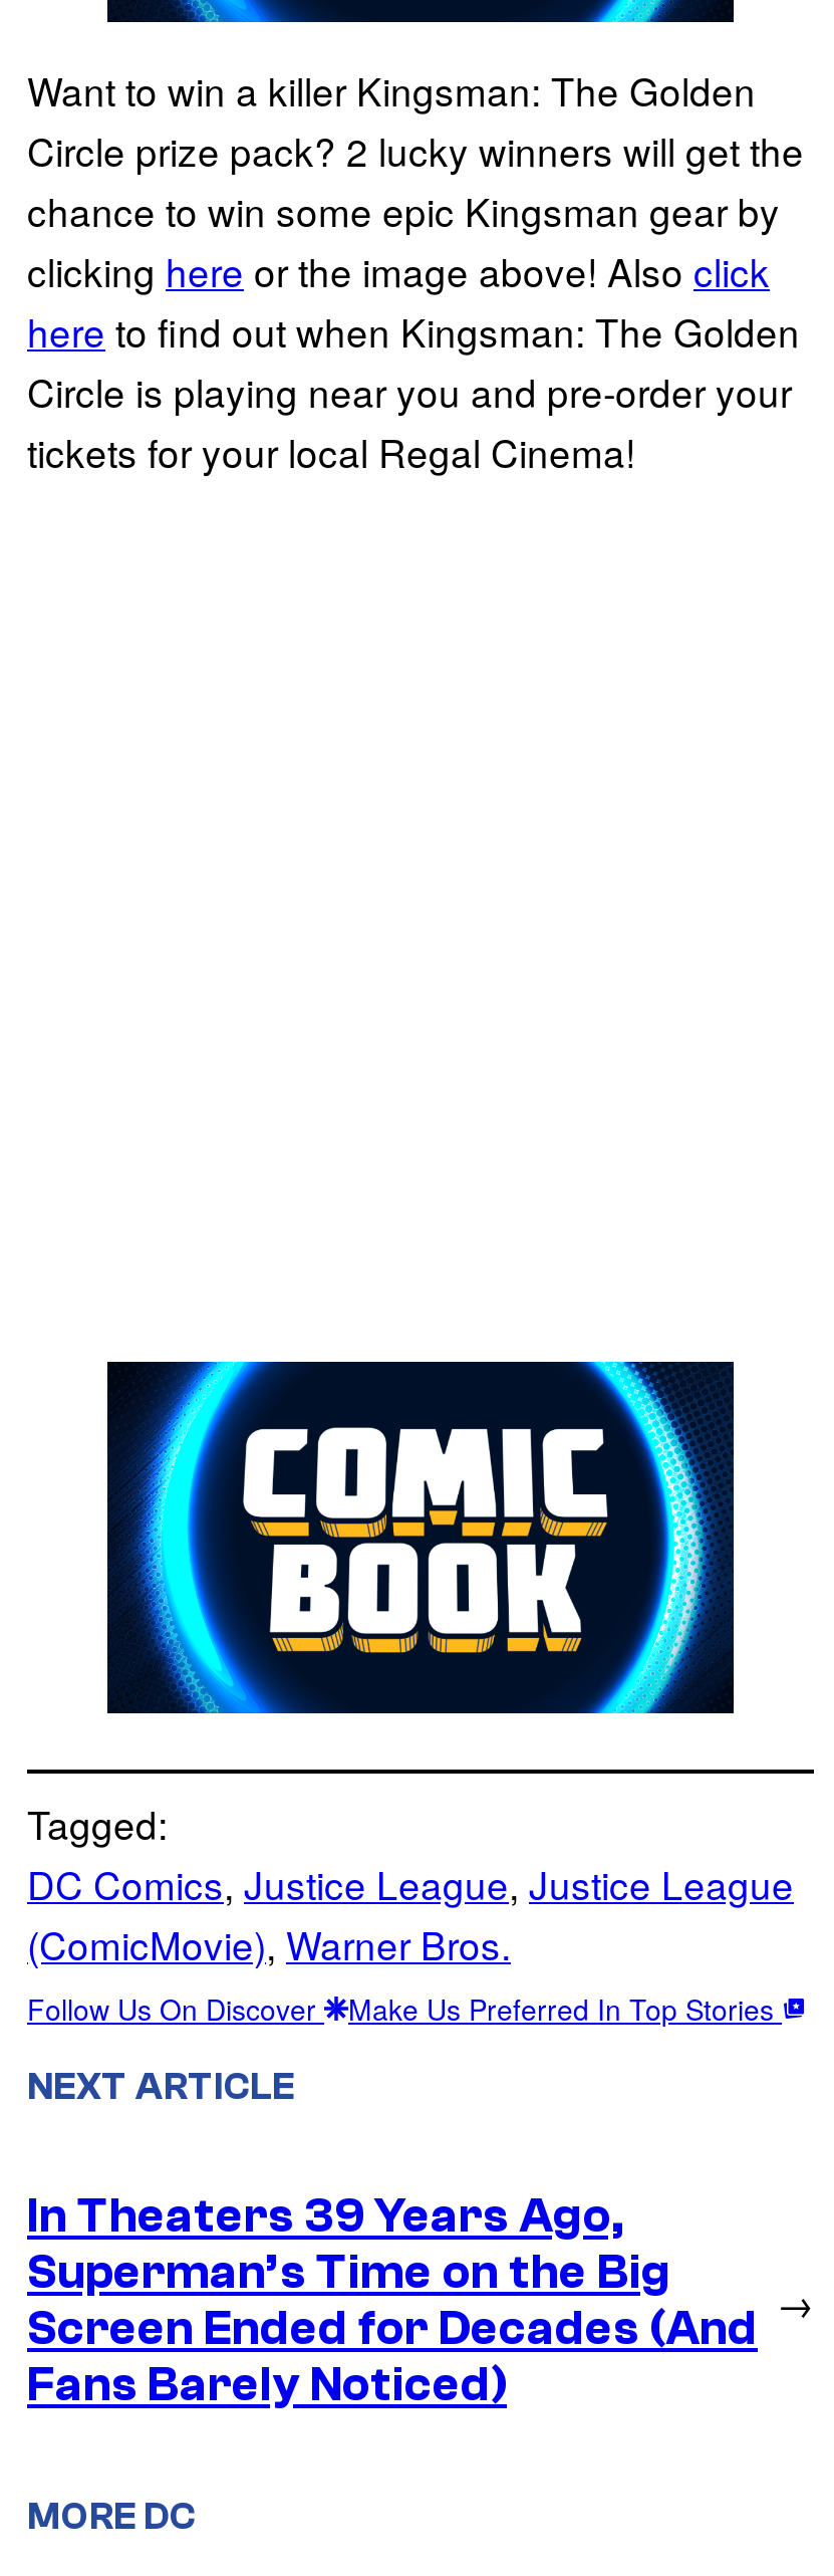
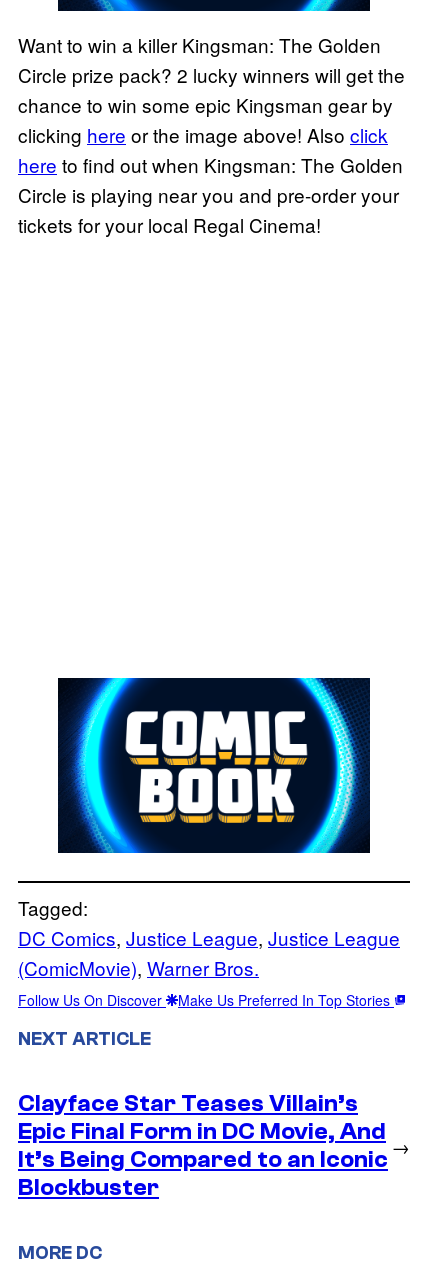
[27,2189,758,2412] In Theaters 39 Years Ago, | Superman’s Time on the Big | Screen Ended for Decades (And | Fans Barely Noticed) -> [18,1090,388,1201] Clayface Star Teases Villain’s | Epic Final Form in DC Movie, And | It’s Being Compared to an Iconic | Blockbuster

